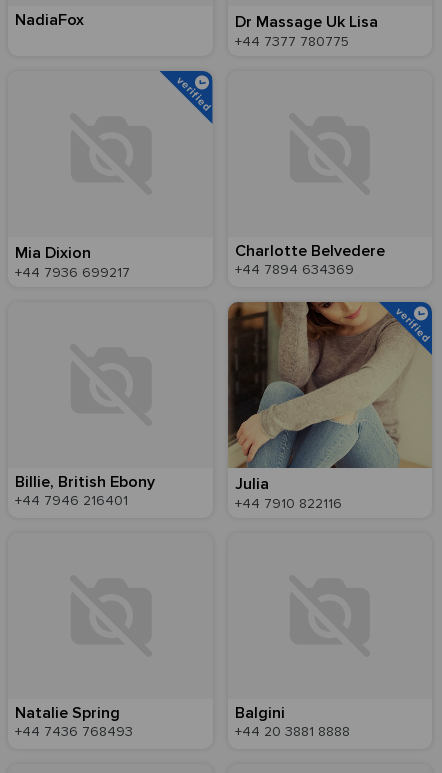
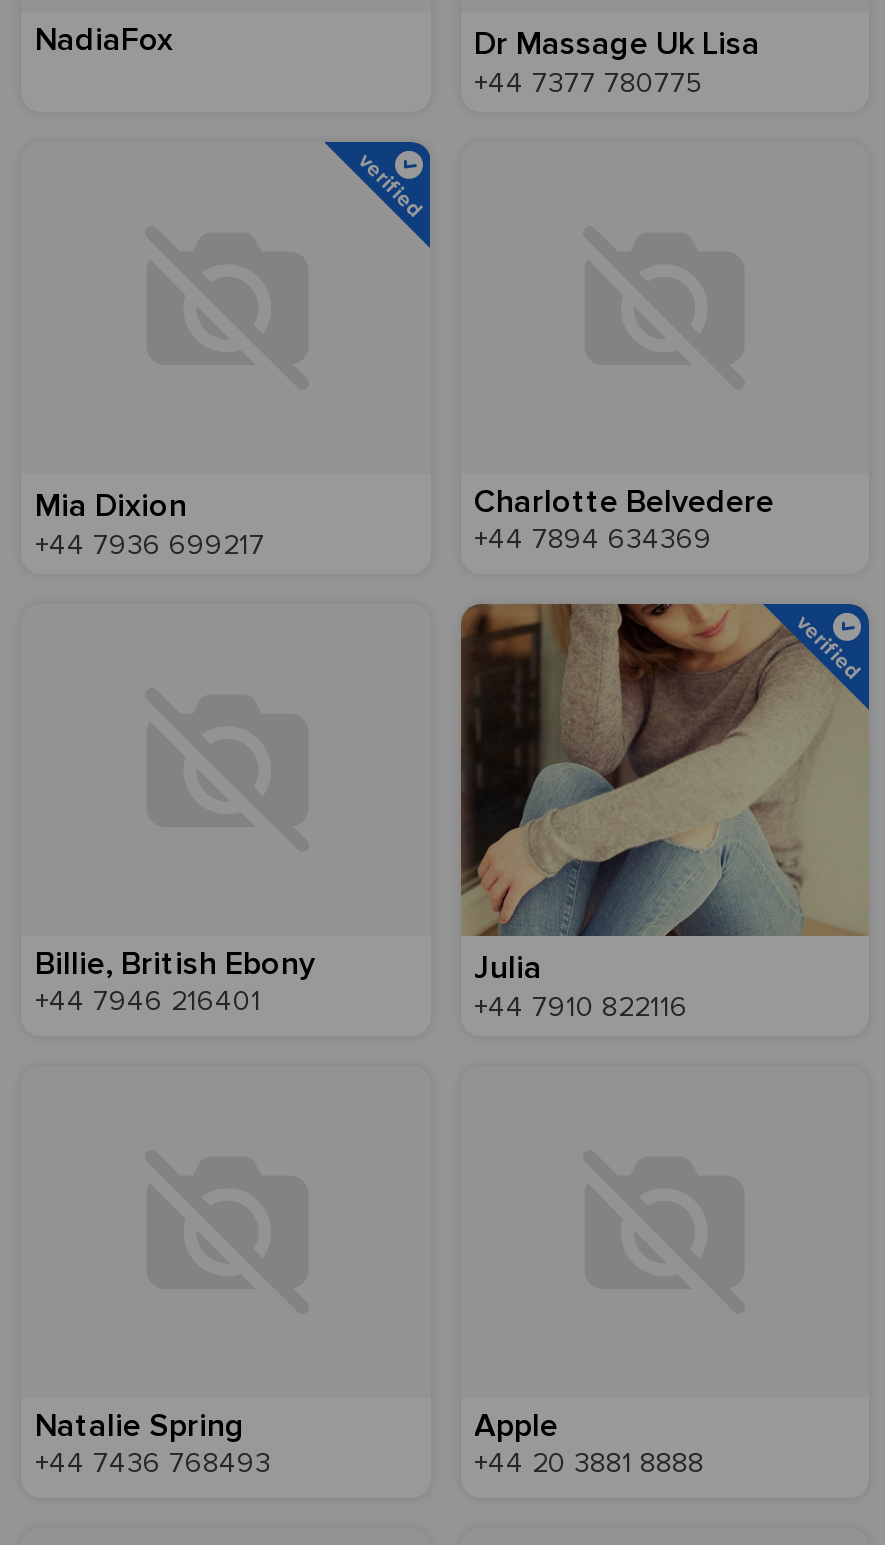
[234,703,284,723] Balgini -> [474,1406,558,1446] Apple

